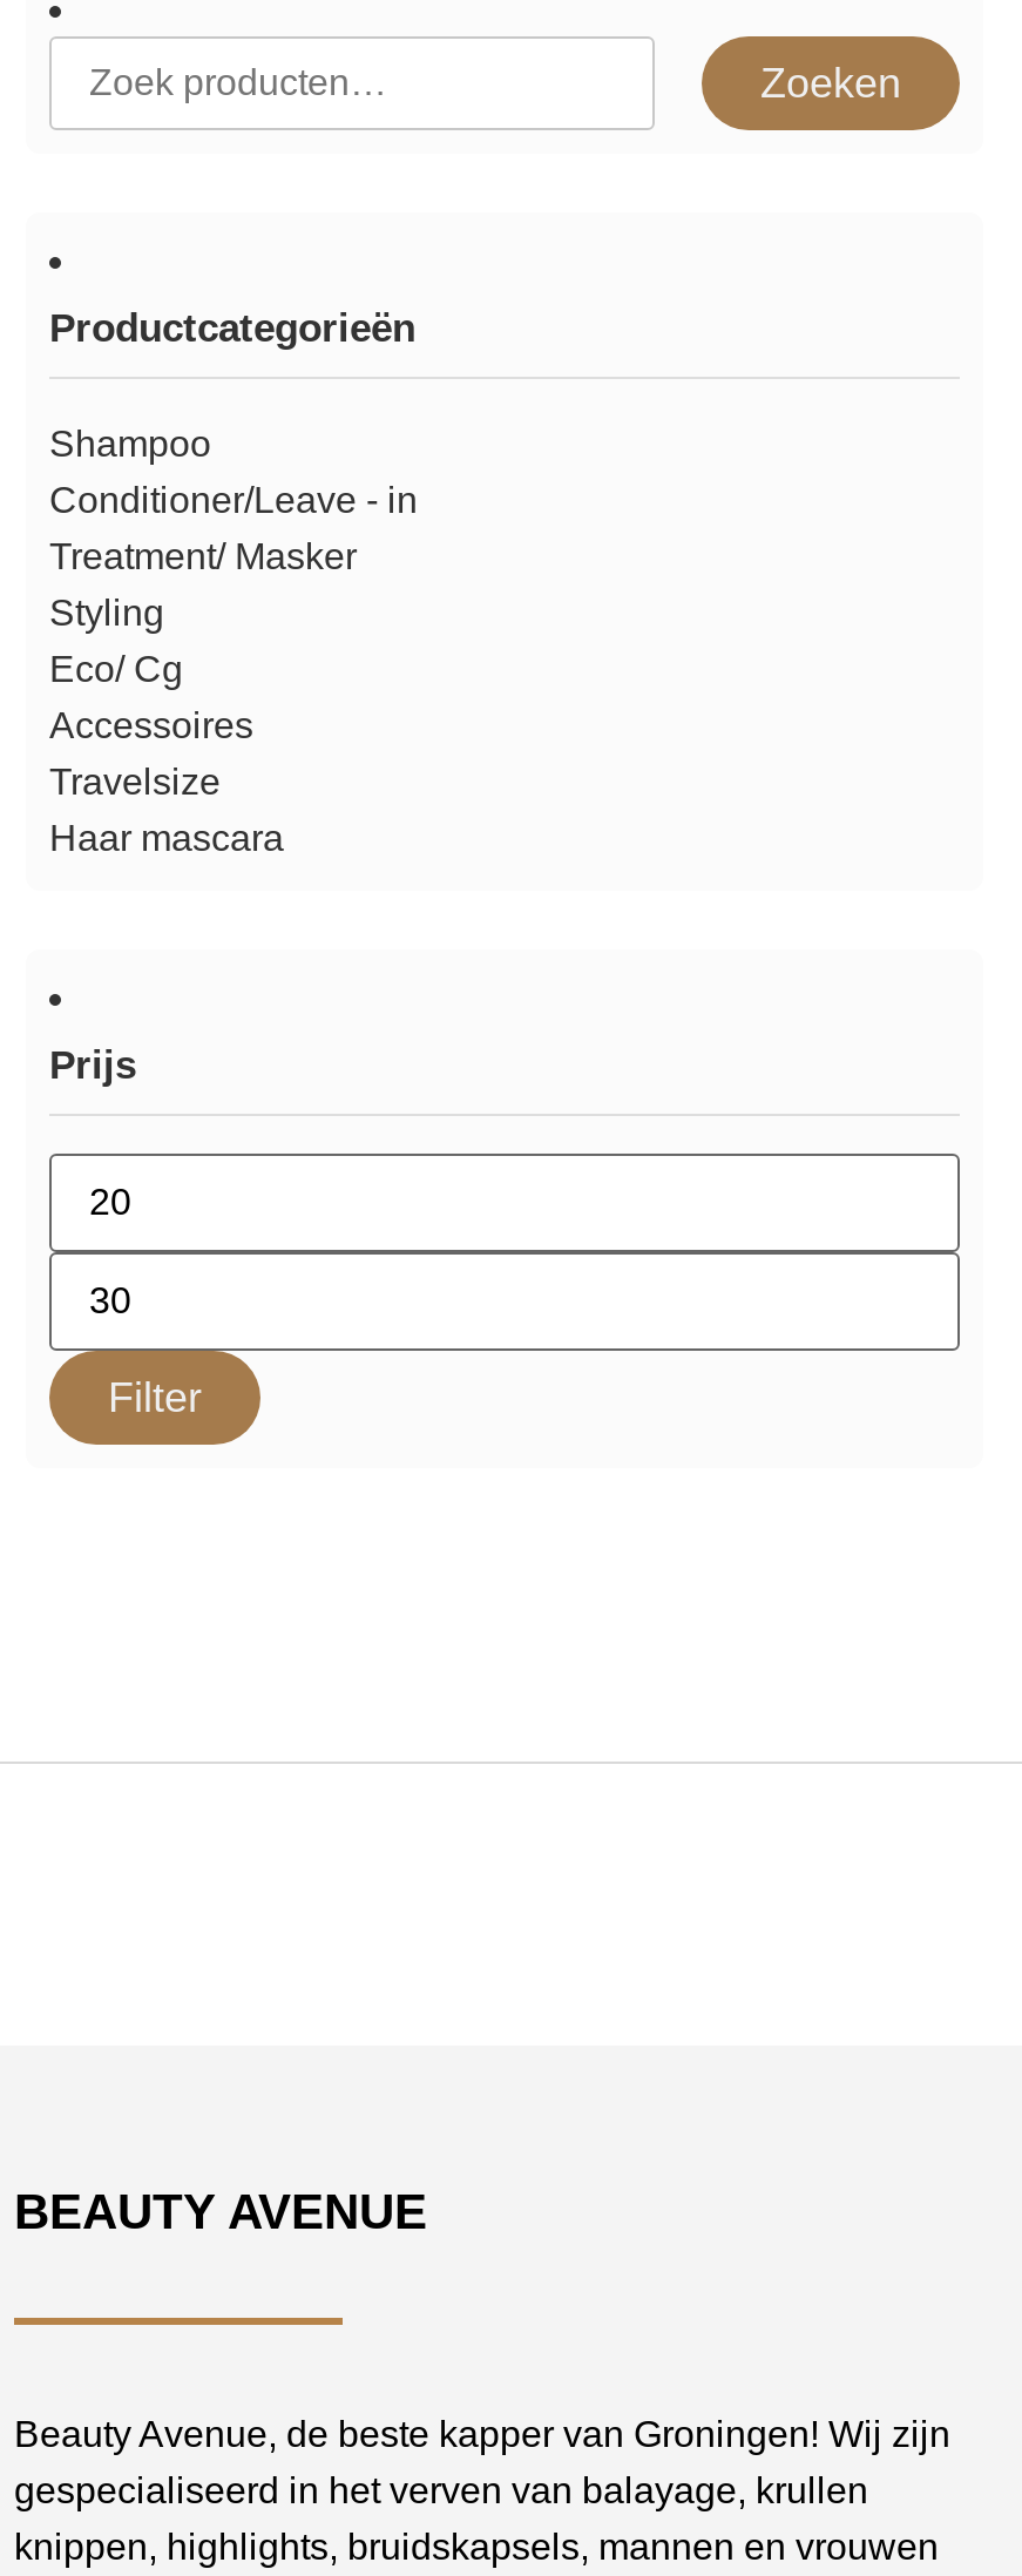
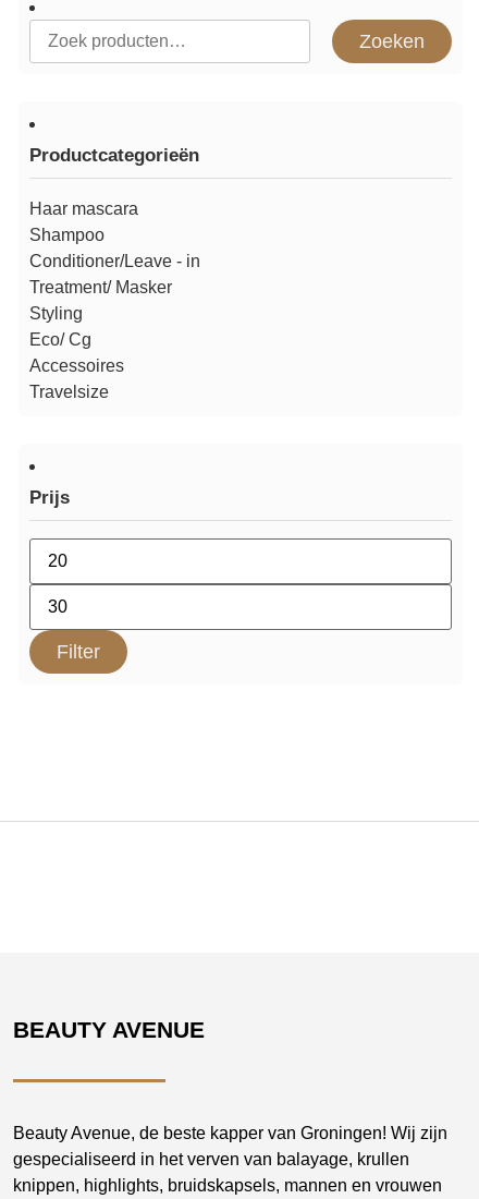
moved [49,422,418,800] -> [29,225,200,401]: Shampoo | Conditioner/Leave - in | Treatment/ Masker | Styling | Eco/ Cg | Accessoires | Travelsize
moved [49,817,284,857] -> [29,199,138,217]: Haar mascara

